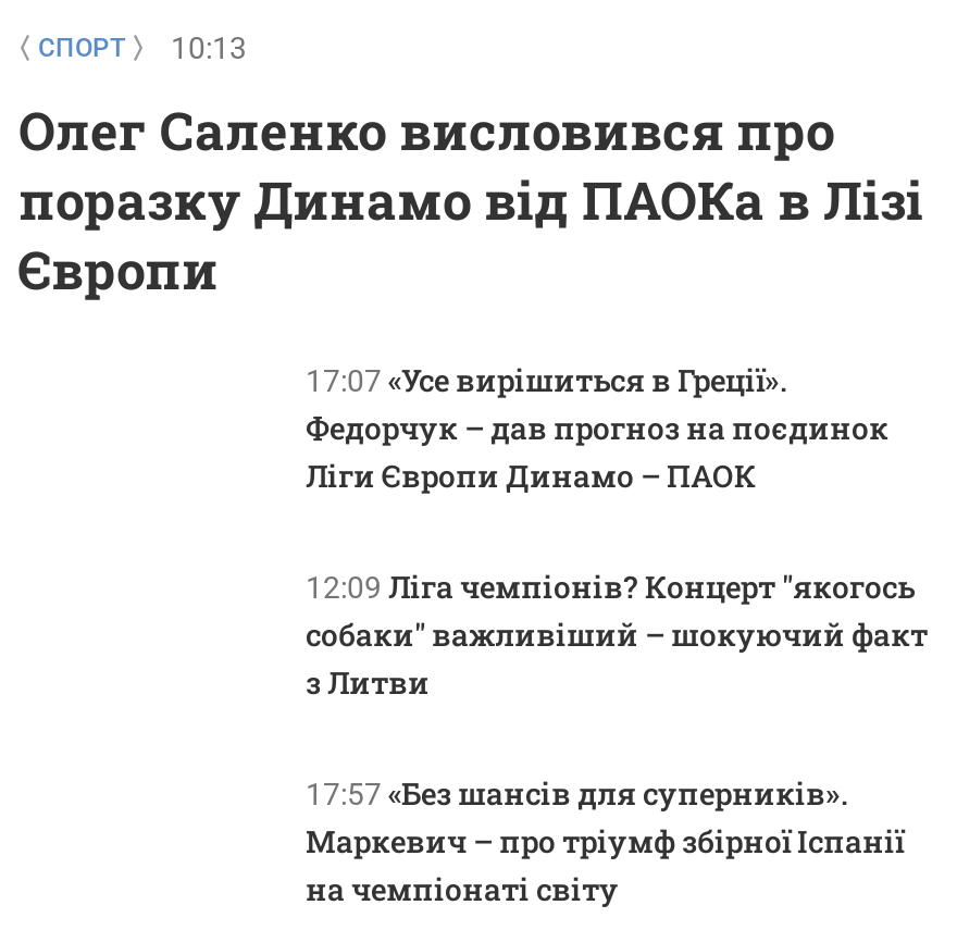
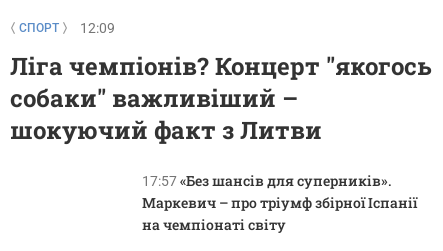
[18,30,928,702] 10:13 | Олег Саленко висловився про | поразку Динамо від ПАОКа в Лізі | Європи | 17:07 «Усе вирішиться в Греції». | Федорчук – дав прогноз на поєдинок | Ліги Європи Динамо – ПАОК | 12:09 Ліга чемпіонів? Концерт "якогось | собаки" важливіший – шокуючий факт | з Литви -> [10,20,432,146] 12:09 | Ліга чемпіонів? Концерт "якогось | собаки" важливіший – | шокуючий факт з Литви

